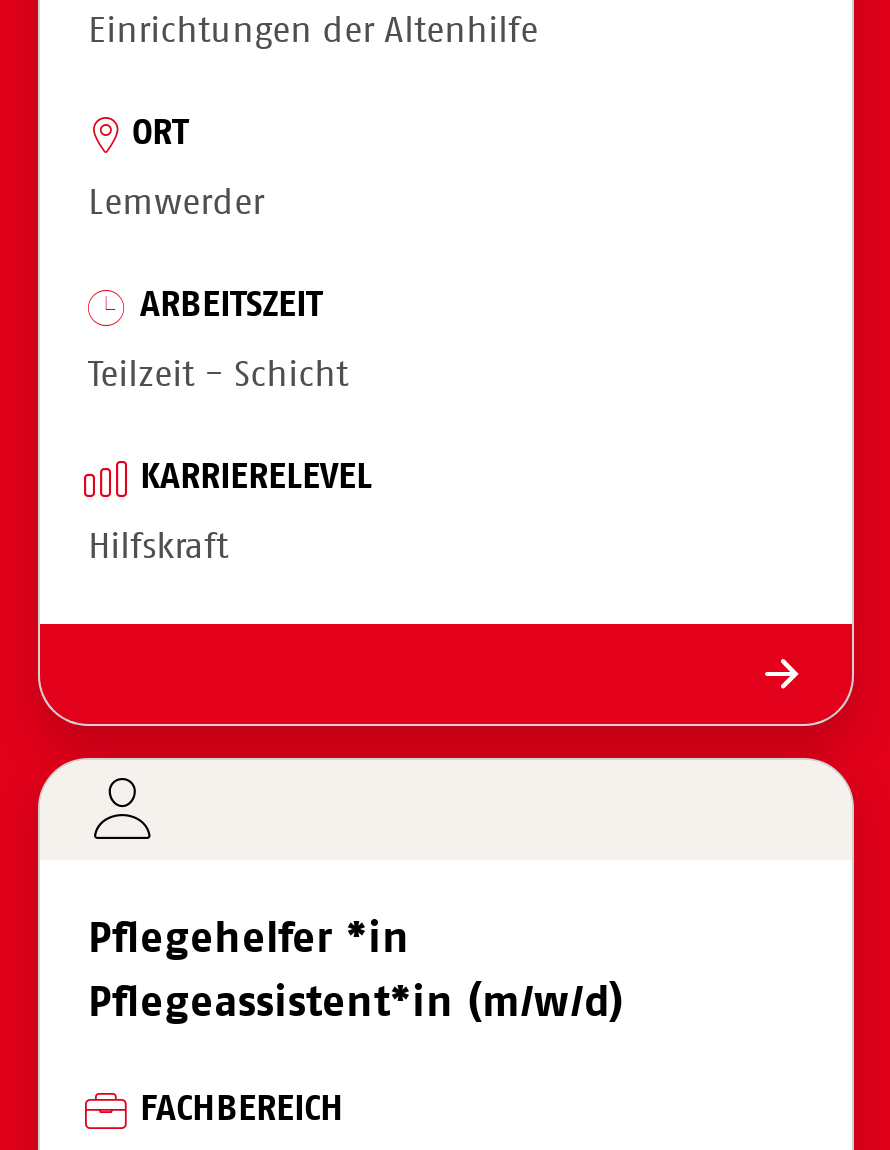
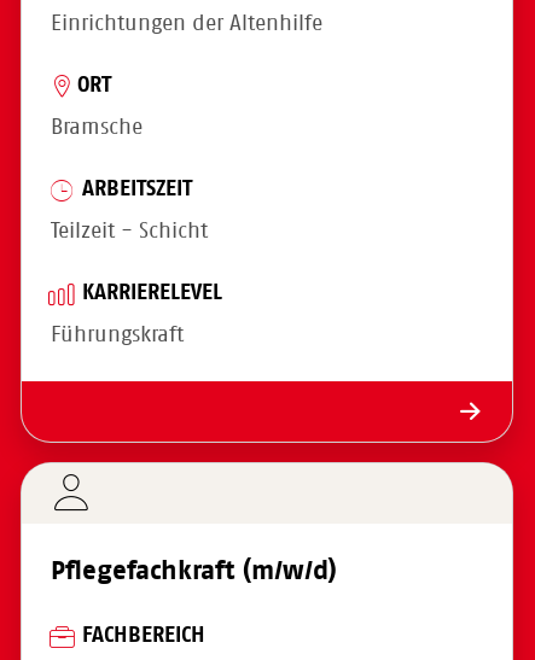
[88,186,264,222] Lemwerder -> [51,117,143,139] Bramsche
[88,530,228,566] Hilfskraft -> [51,325,184,346] Führungskraft
[88,918,624,1024] Pflegehelfer *in | Pflegeassistent*in (m/w/d) -> [51,559,337,584] Pflegefachkraft (m/w/d)

